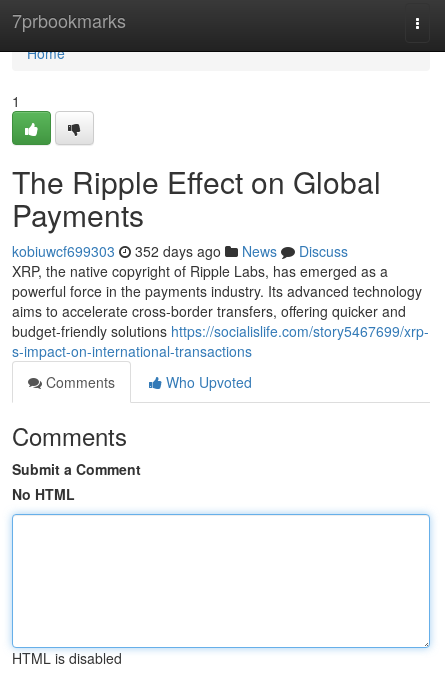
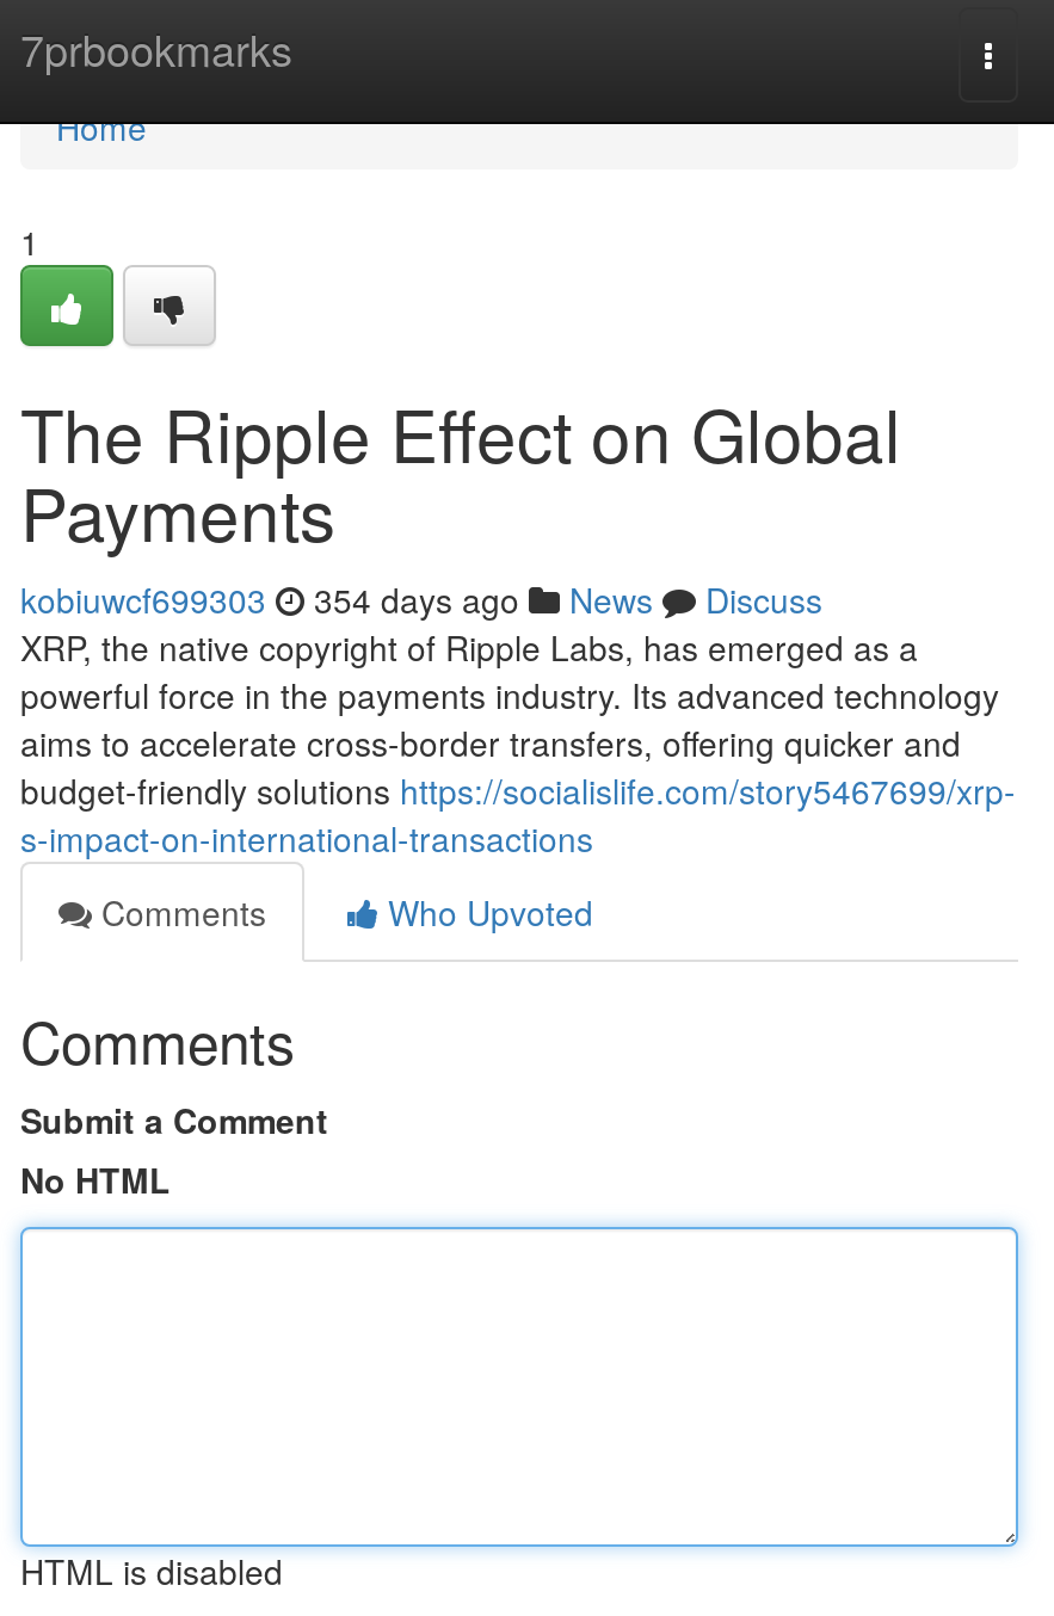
[12,241,348,261] kobiuwcf699303 352 days ago News Discuss -> [20,575,822,623] kobiuwcf699303 354 days ago News Discuss

